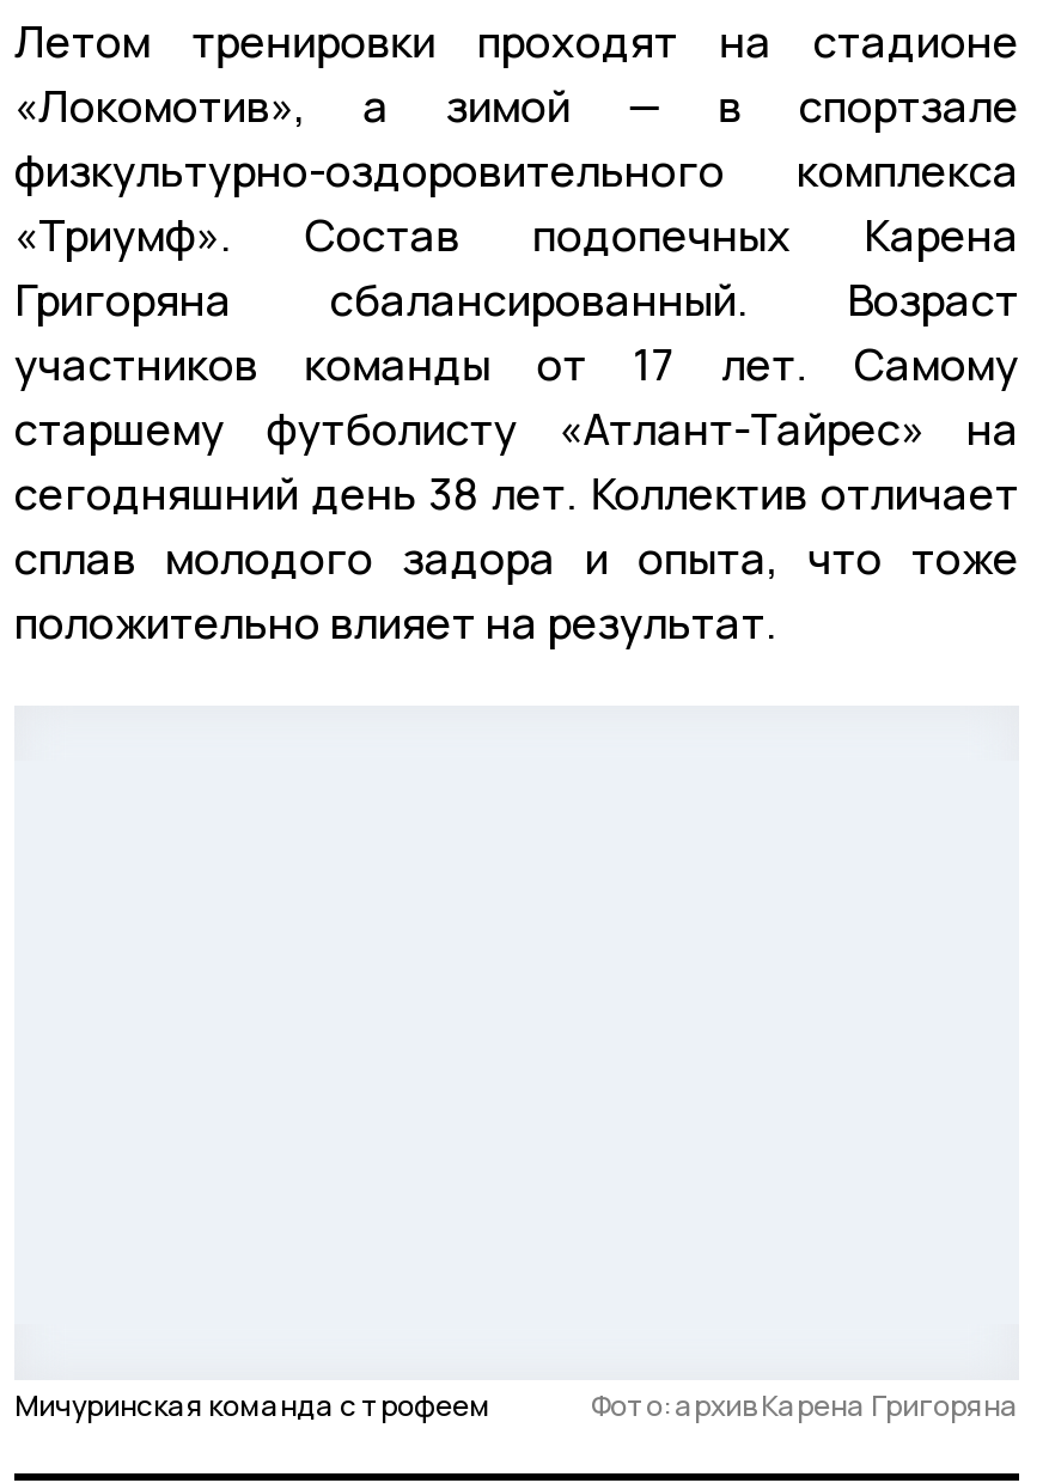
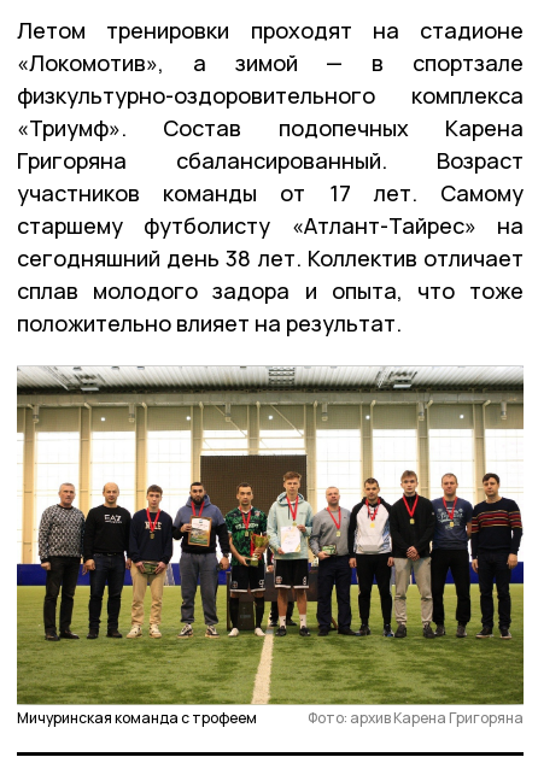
none -> [16,365,525,706] [image]

